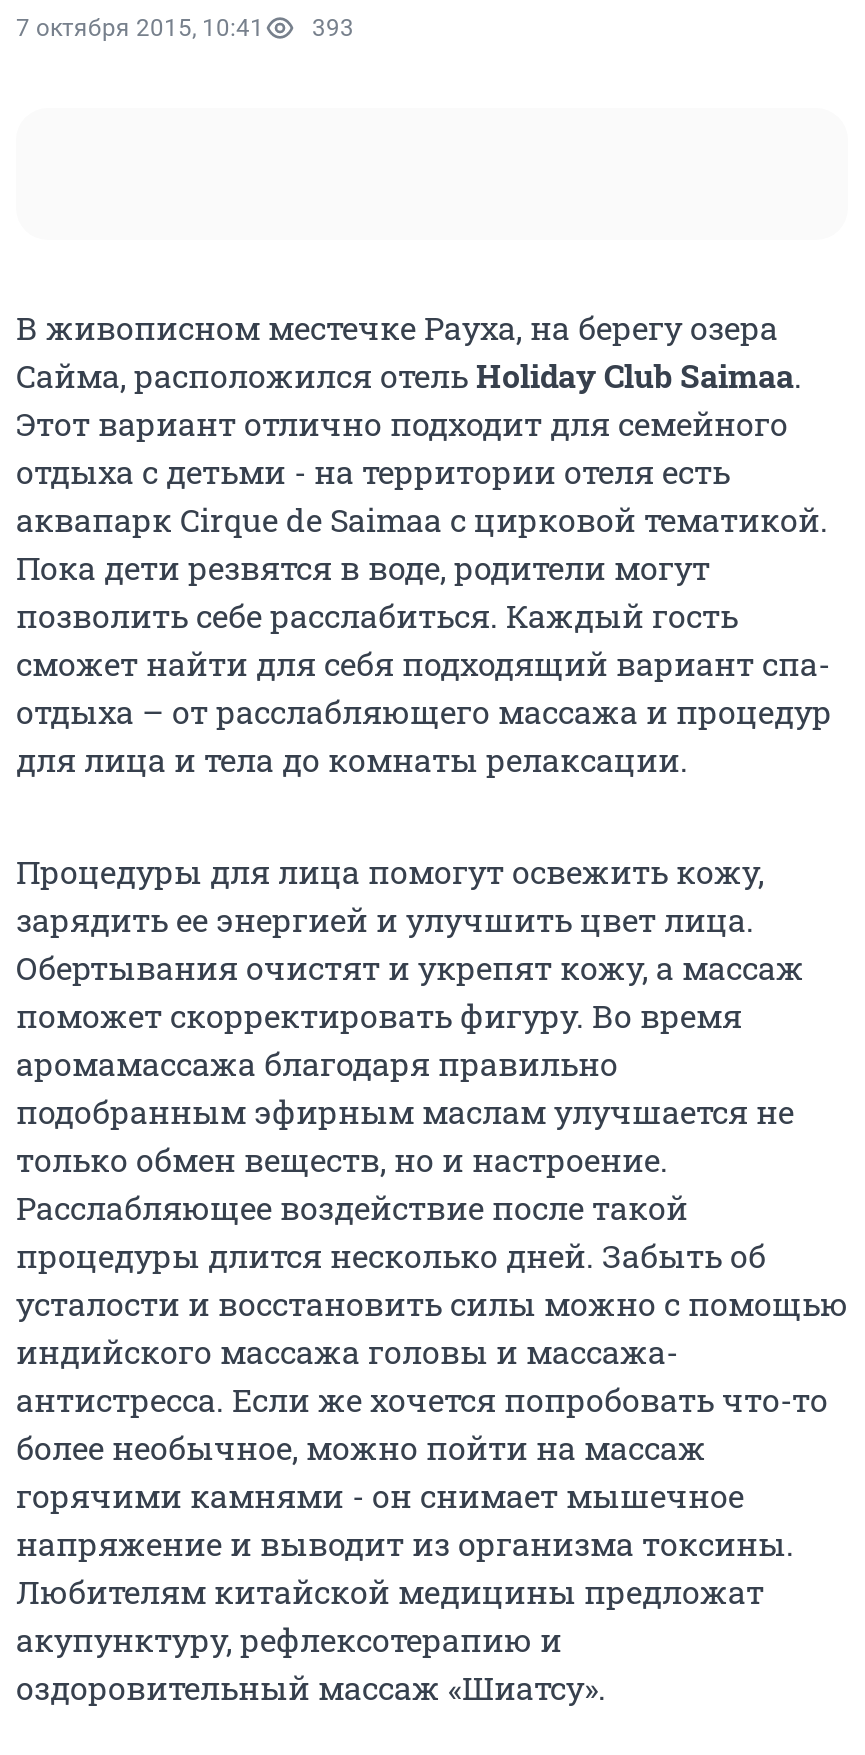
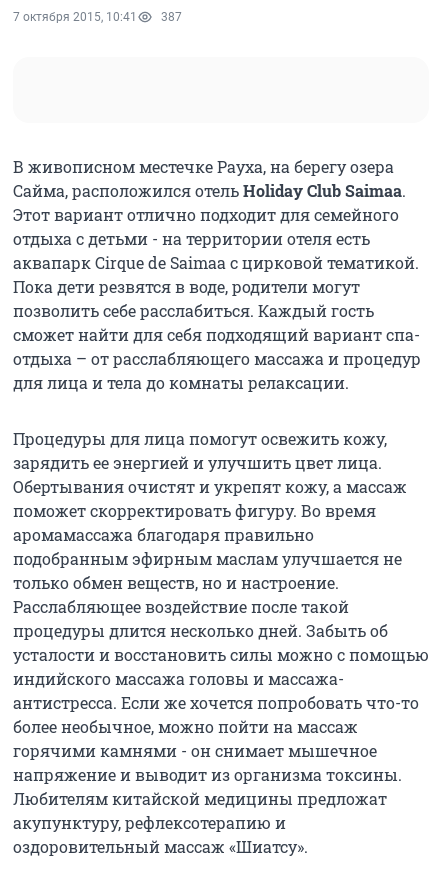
[16,14,354,42] 7 октября 2015, 10:41 393 -> [13,10,182,24] 7 октября 2015, 10:41 387

